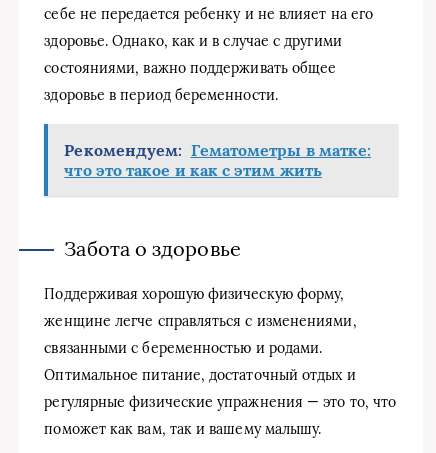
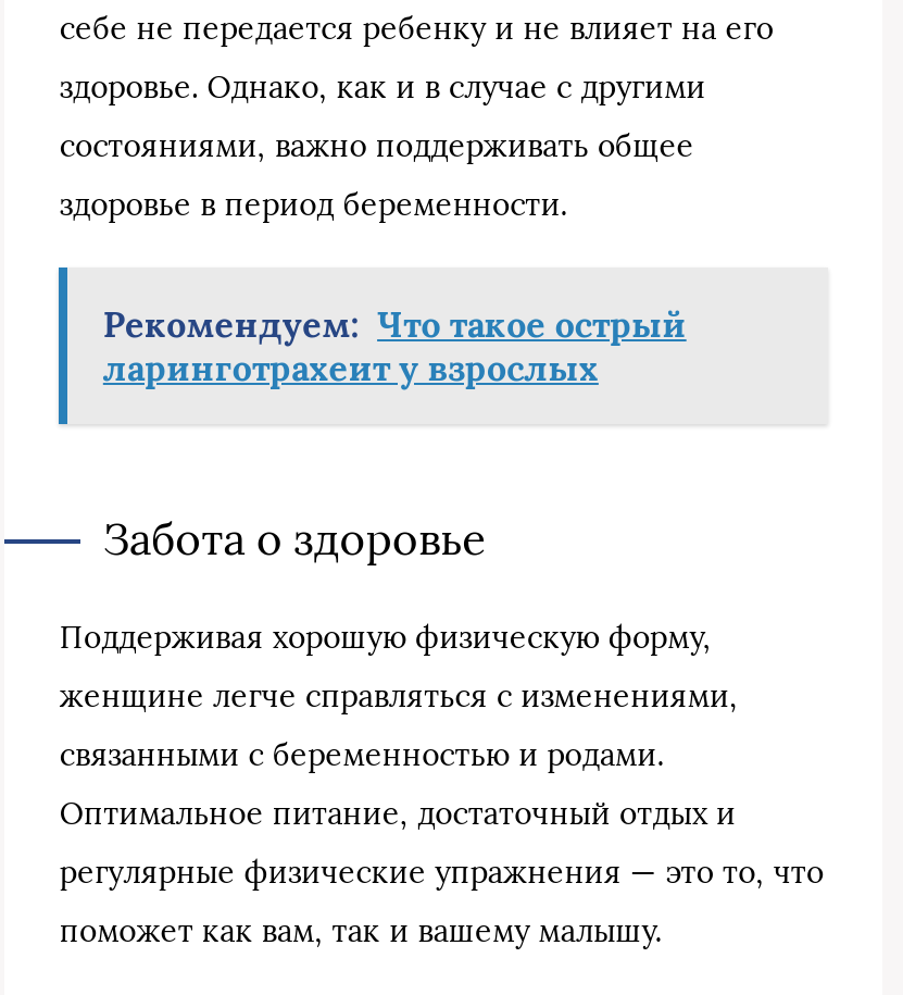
[64,140,371,180] Рекомендуем: Гематометры в матке: | что это такое и как с этим жить -> [103,303,686,390] Рекомендуем: Что такое острый | ларинготрахеит у взрослых

